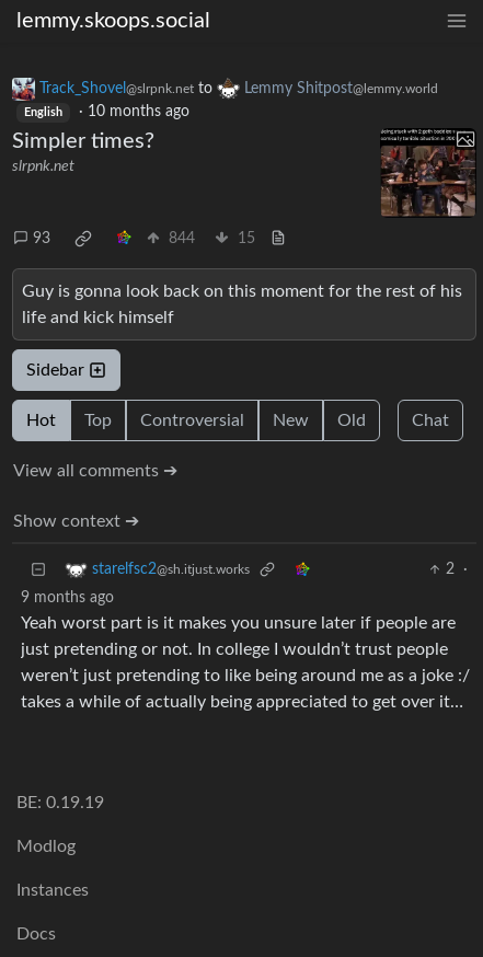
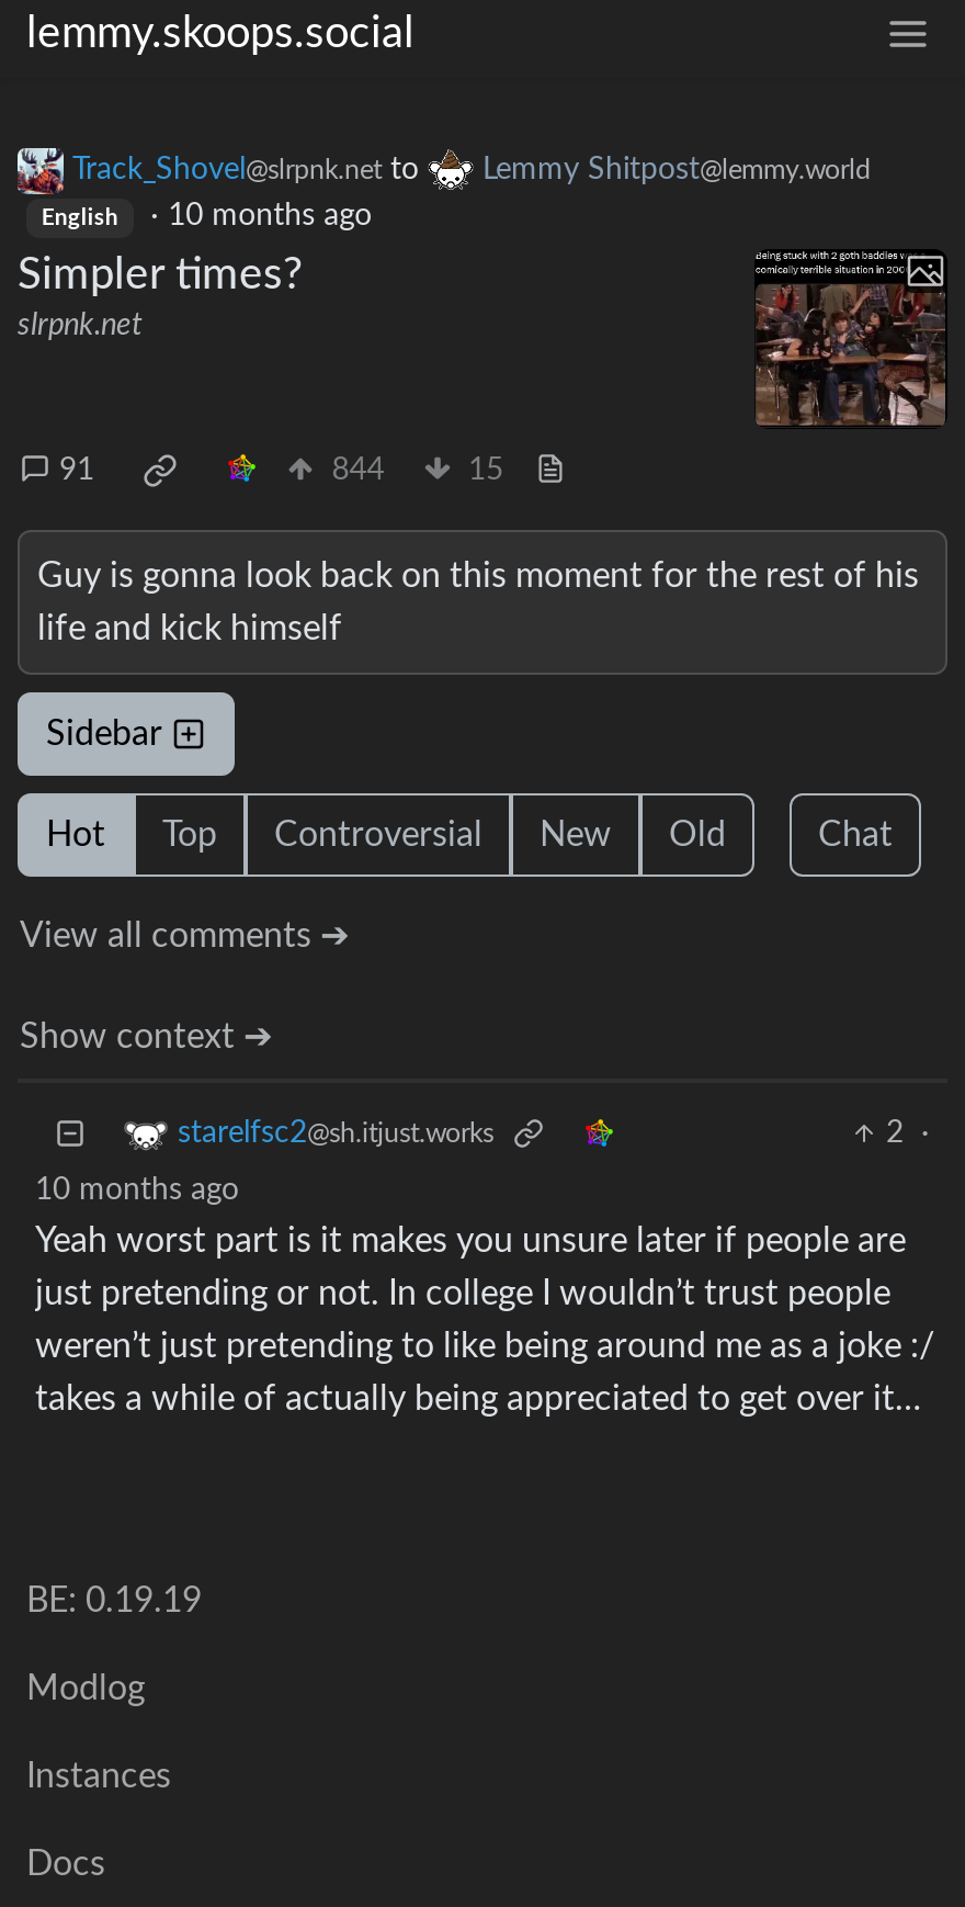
[33,231,50,246] 93 -> [59,455,94,485] 91
[21,590,114,606] 9 months ago -> [35,1176,239,1206] 10 months ago

